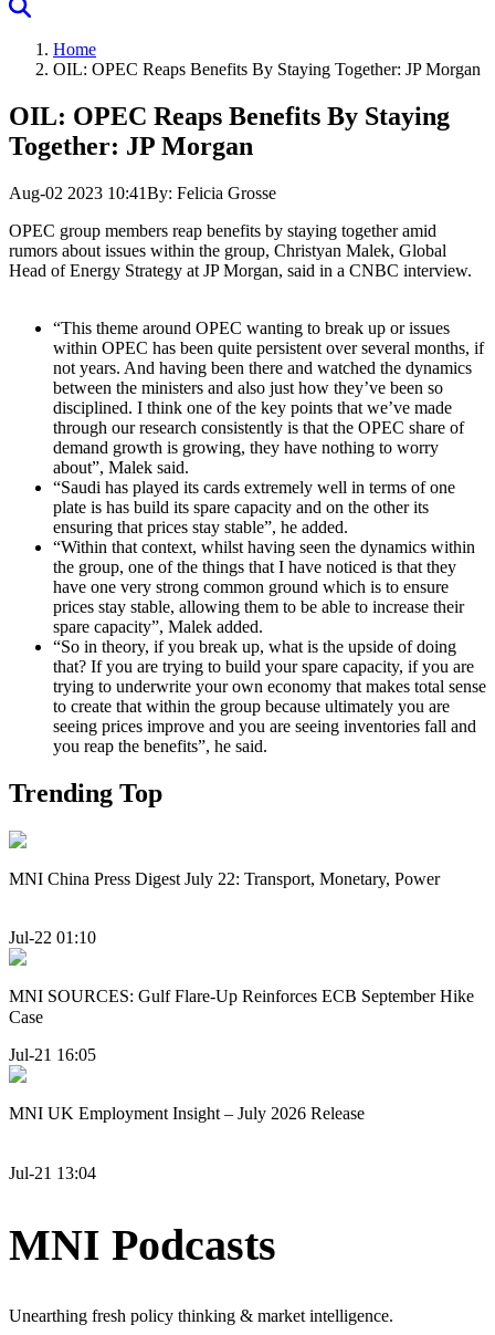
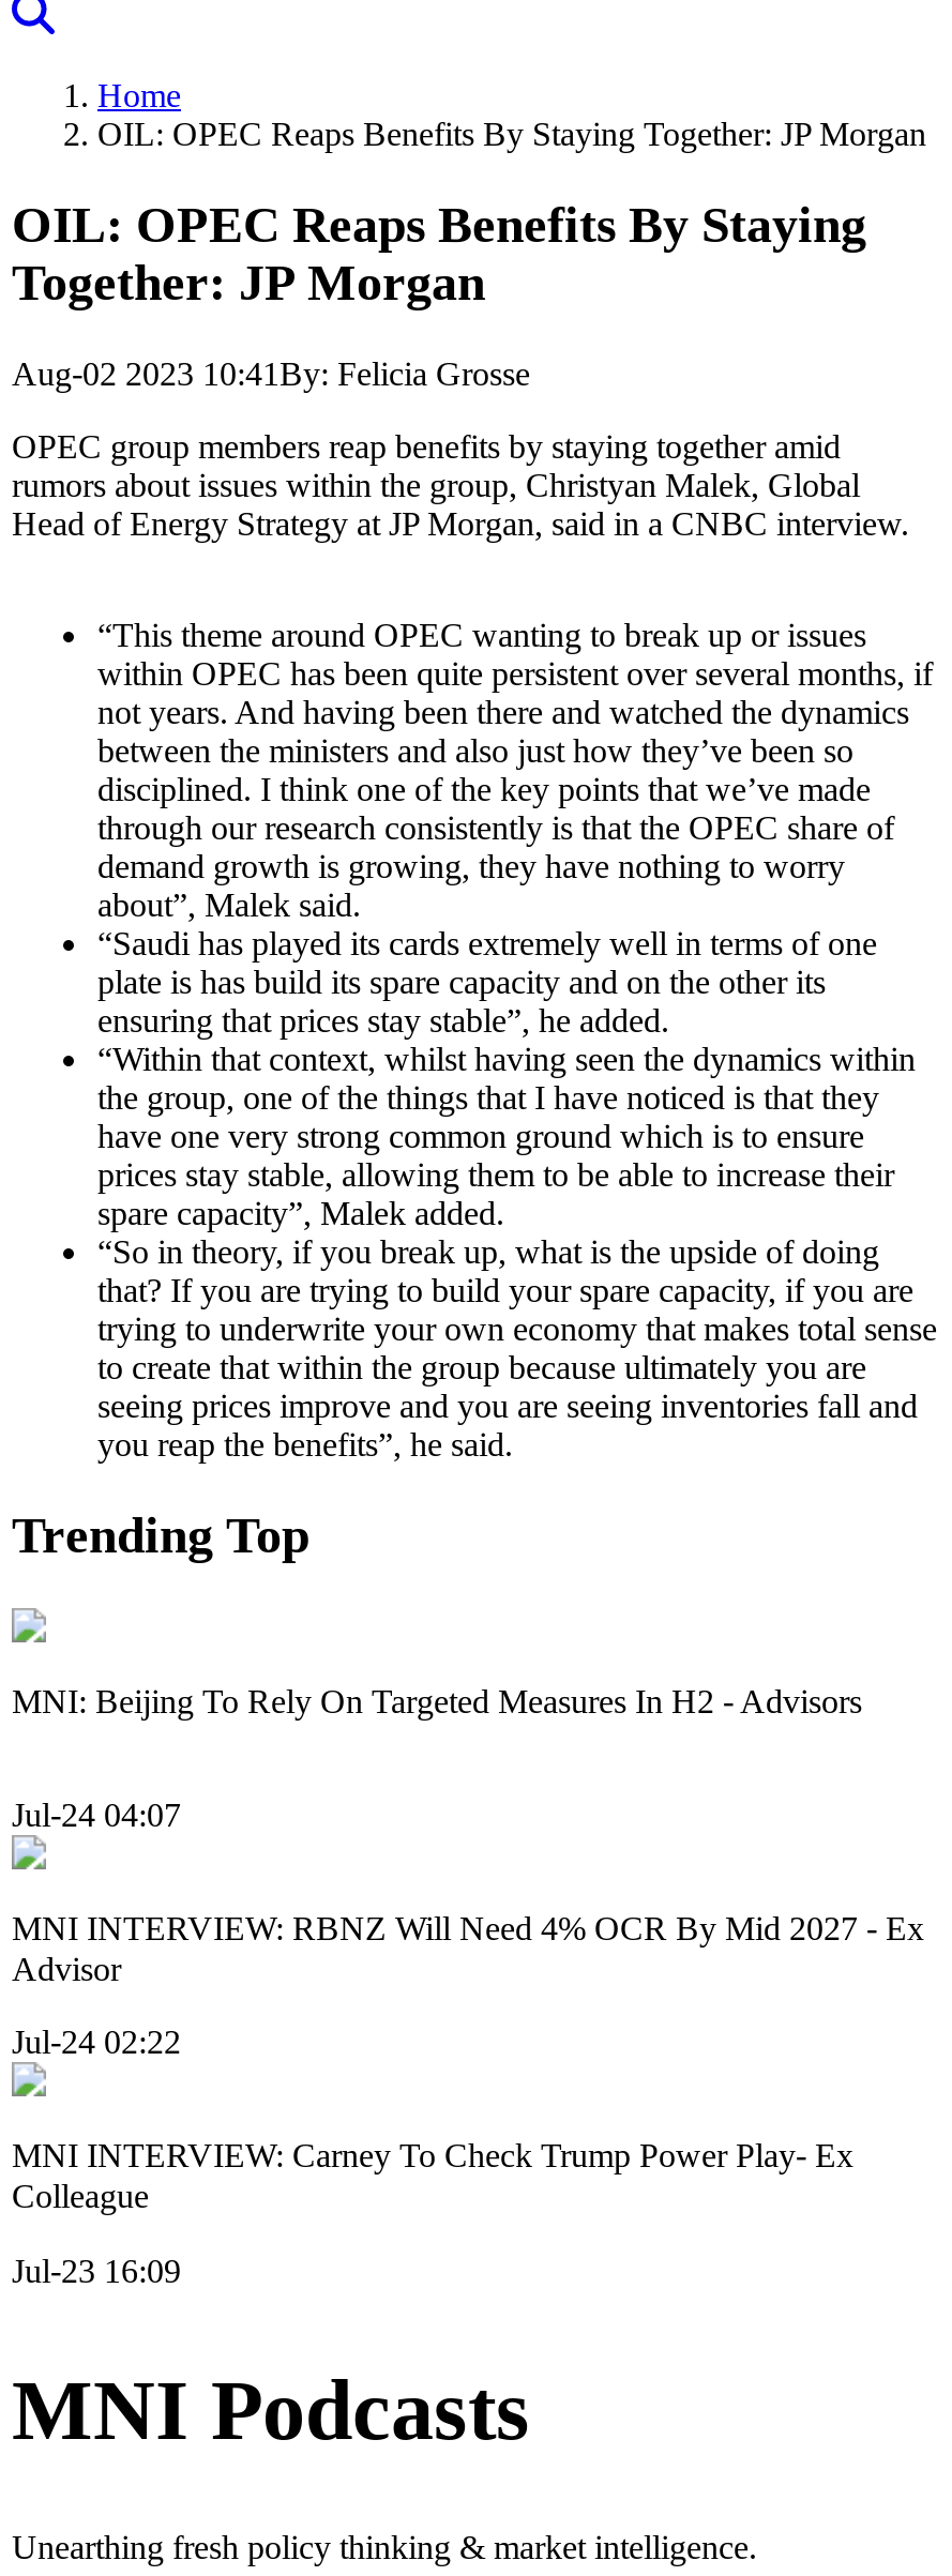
[9,869,440,888] MNI China Press Digest July 22: Transport, Monetary, Power -> [12,1682,862,1719] MNI: Beijing To Rely On Targeted Measures In H2 - Advisors
[9,928,96,947] Jul-22 01:10 -> [12,1797,181,1833] Jul-24 04:07
[9,987,474,1026] MNI SOURCES: Gulf Flare-Up Reinforces ECB September Hike | Case -> [12,1910,924,1987] MNI INTERVIEW: RBNZ Will Need 4% OCR By Mid 2027 - Ex | Advisor
[9,1046,96,1064] Jul-21 16:05 -> [12,2024,181,2061] Jul-24 02:22
[9,1104,365,1123] MNI UK Employment Insight – July 2026 Release -> [12,2138,853,2215] MNI INTERVIEW: Carney To Check Trump Power Play- Ex | Colleague
[9,1163,96,1182] Jul-21 13:04 -> [12,2252,181,2289] Jul-23 16:09

